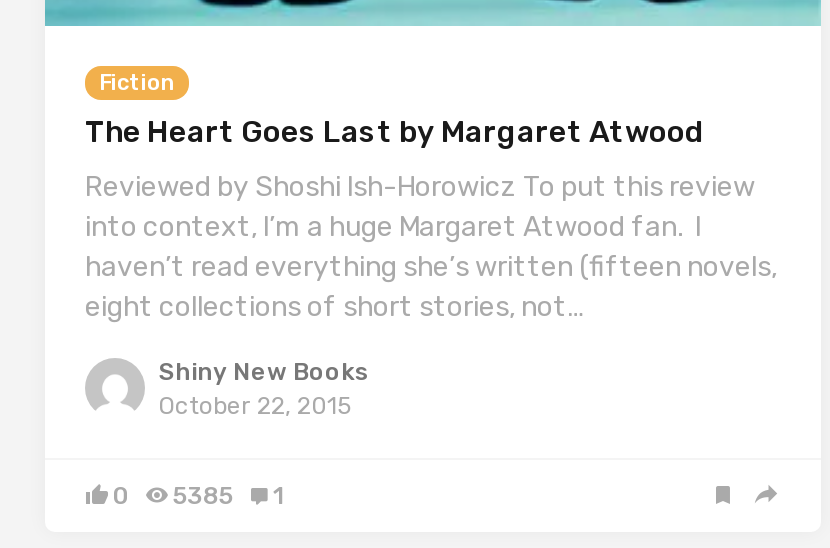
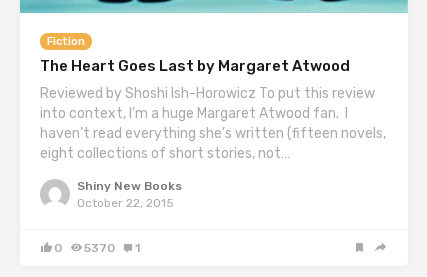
[113,483,283,511] 0 5385 1 -> [54,241,140,255] 0 5370 1

